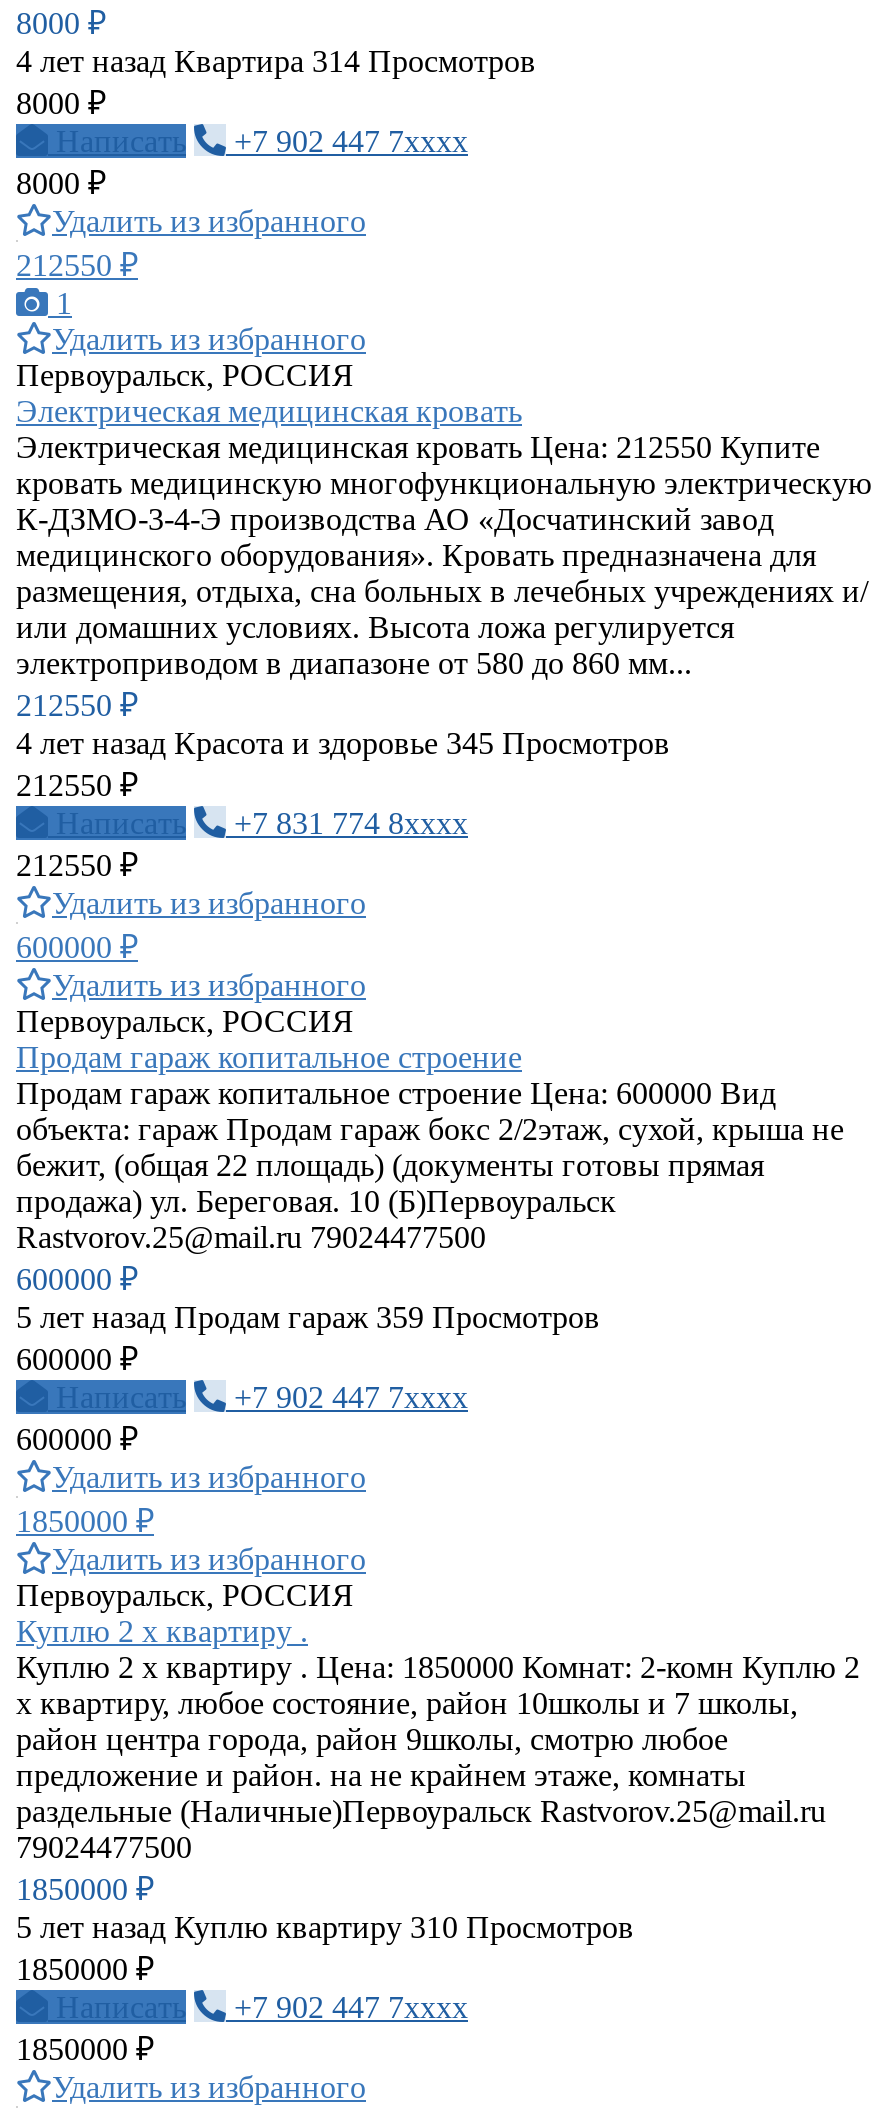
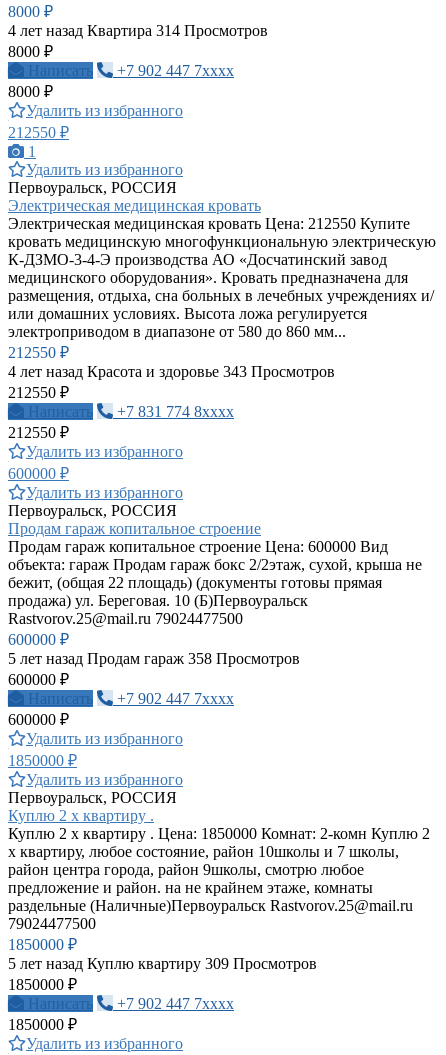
[16,726,670,760] 4 лет назад Красота и здоровье 345 Просмотров -> [8,363,335,380] 4 лет назад Красота и здоровье 343 Просмотров
[16,1300,600,1334] 5 лет назад Продам гараж 359 Просмотров -> [8,650,300,667] 5 лет назад Продам гараж 358 Просмотров
[16,1910,634,1944] 5 лет назад Куплю квартиру 310 Просмотров -> [8,955,317,972] 5 лет назад Куплю квартиру 309 Просмотров

